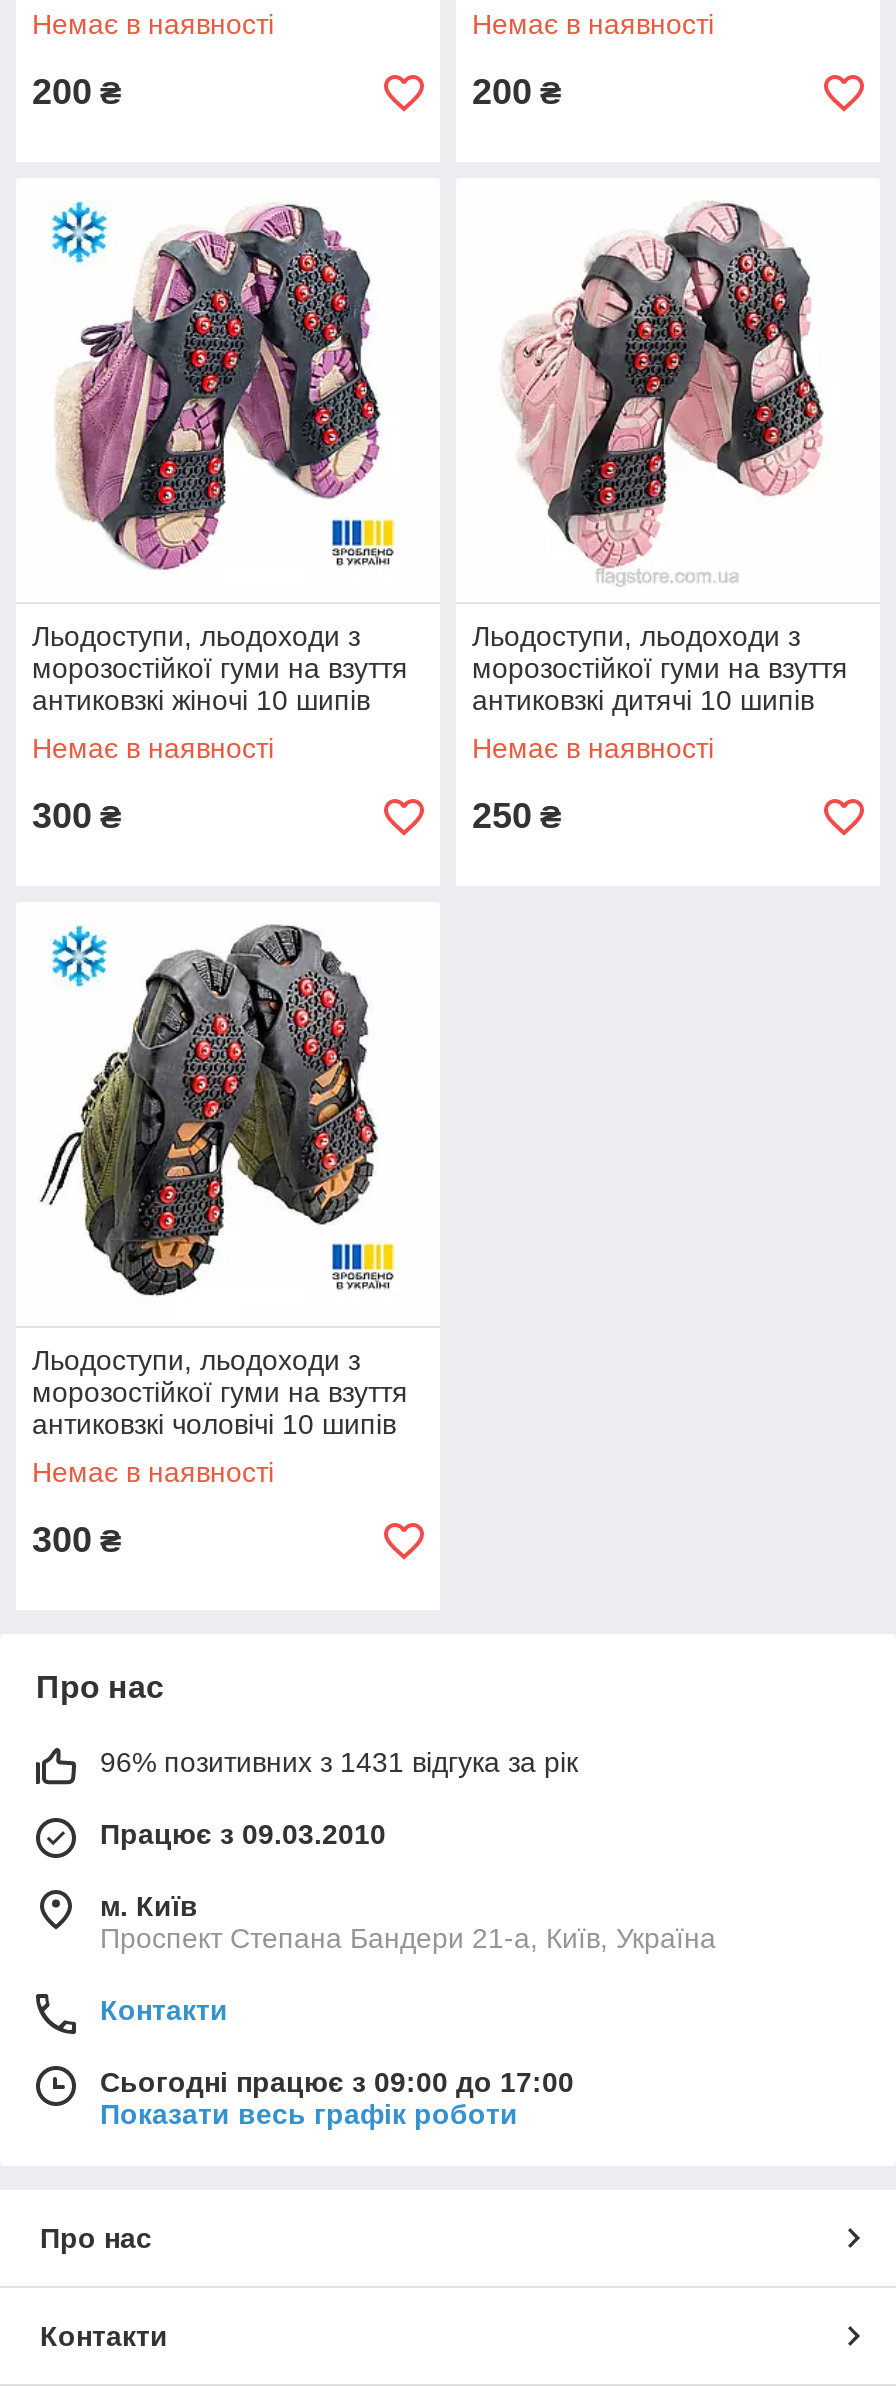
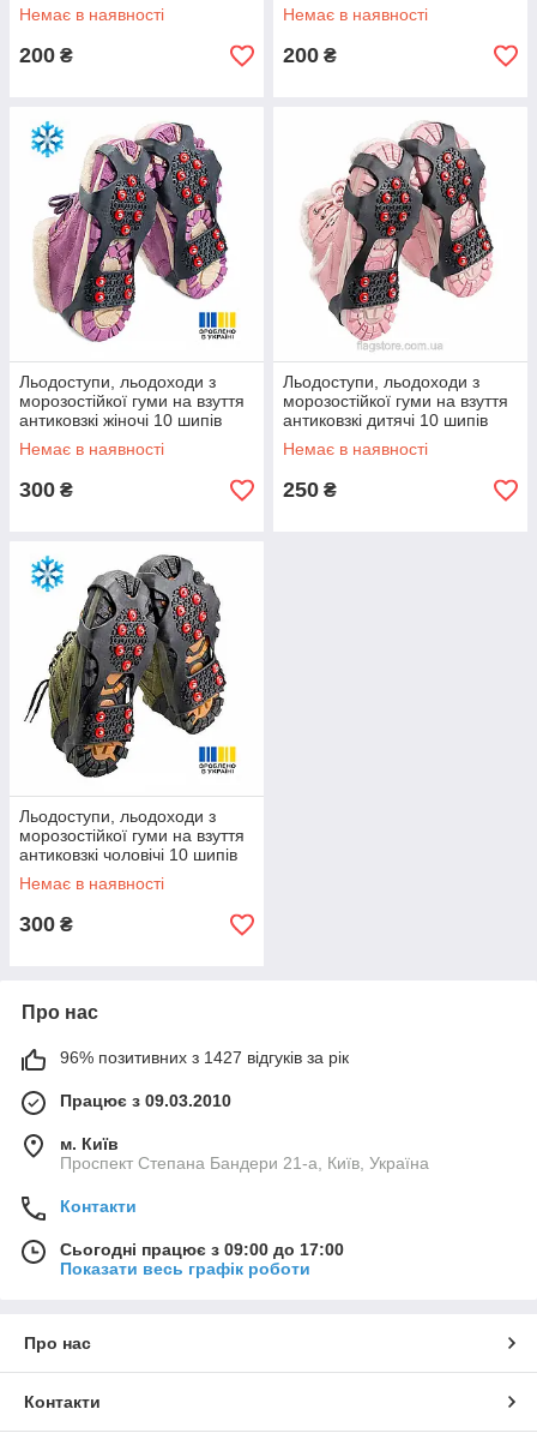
[100,1746,578,1778] 96% позитивних з 1431 відгука за рік -> [60,1048,349,1067] 96% позитивних з 1427 відгуків за рік

